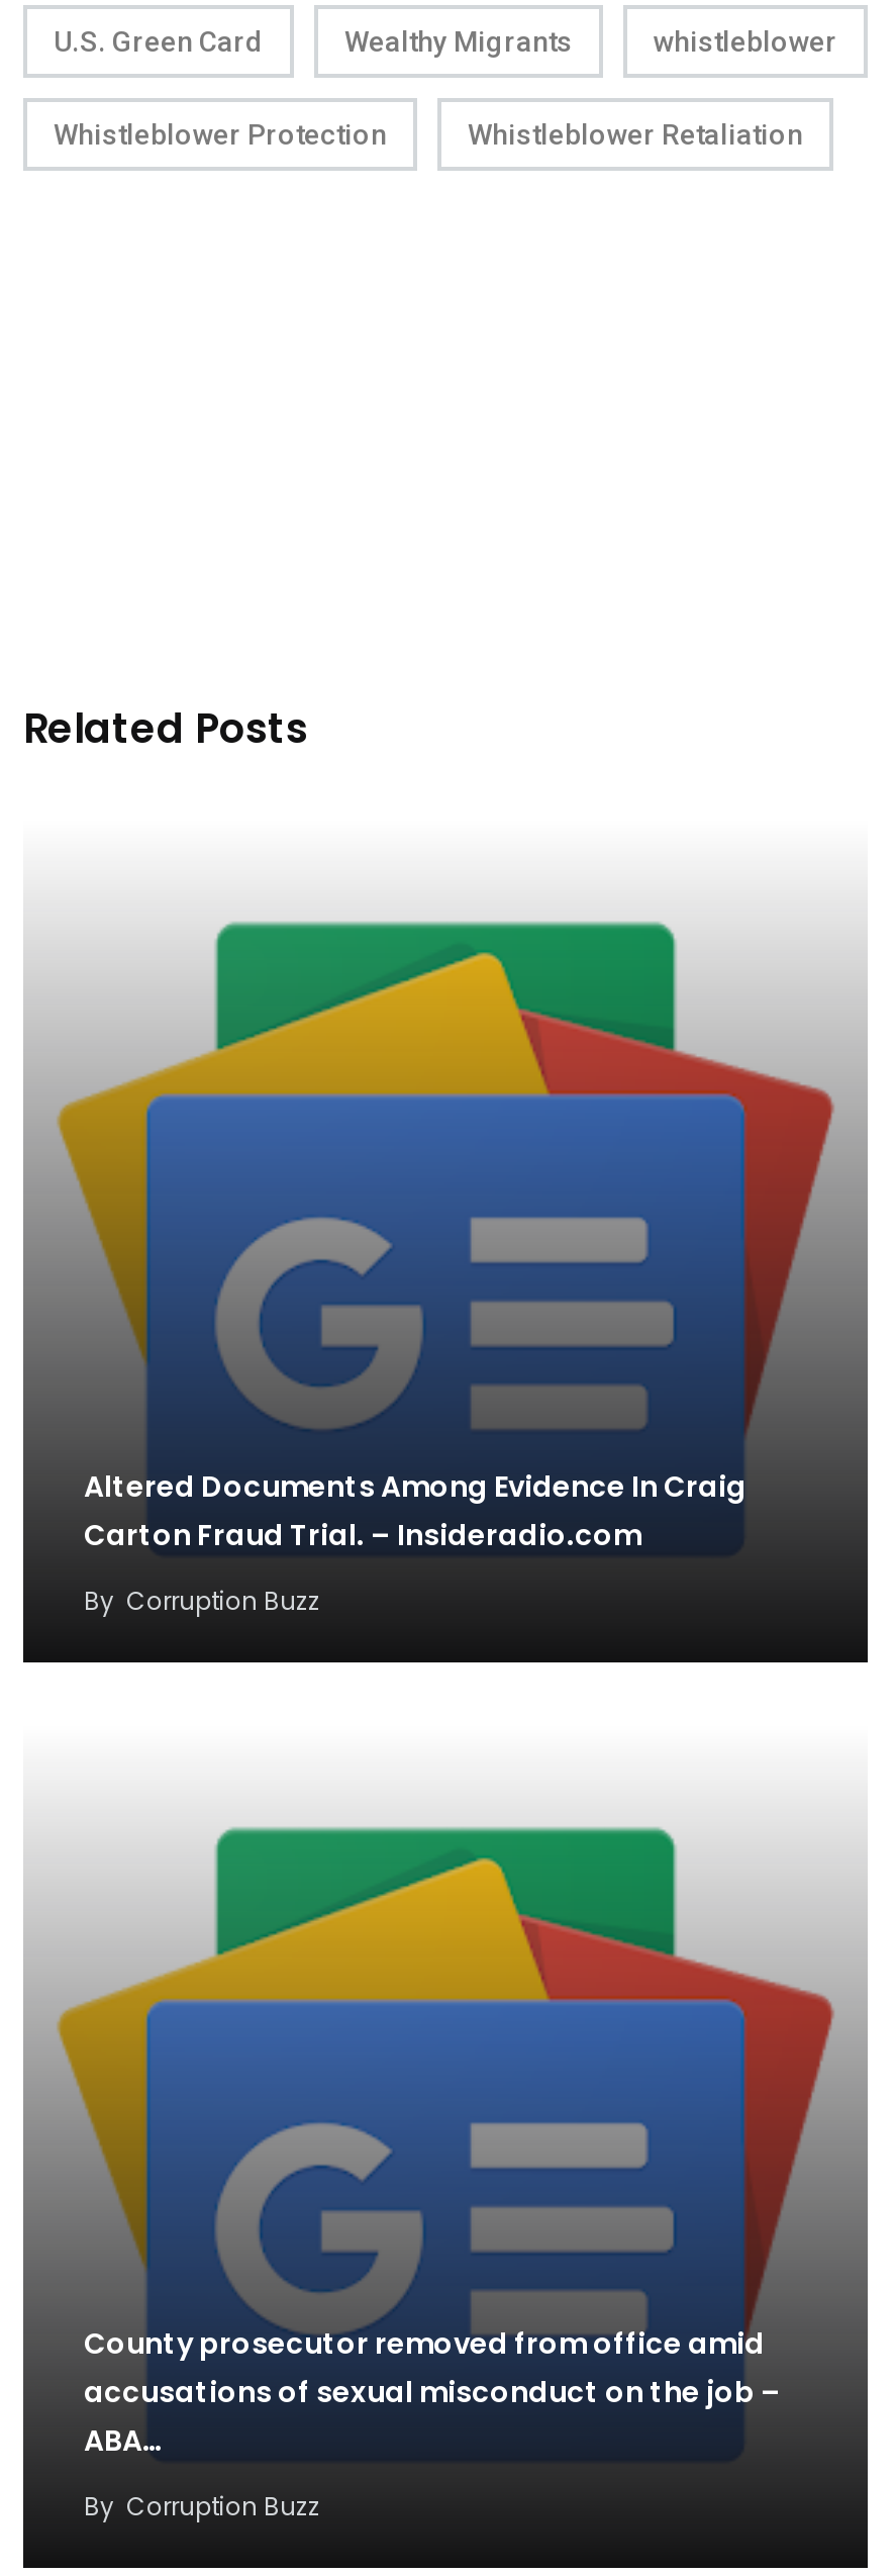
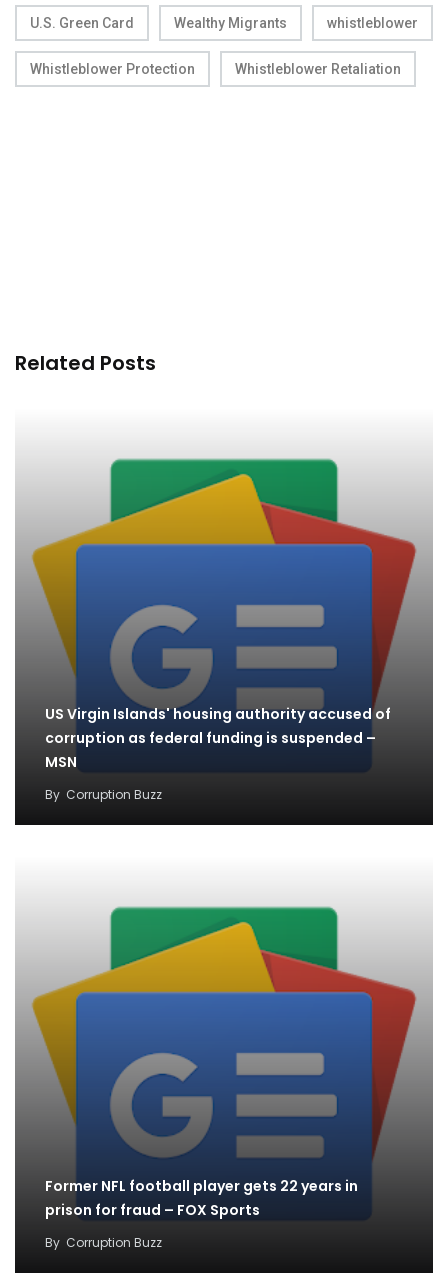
[84,1467,746,1556] Altered Documents Among Evidence In Craig | Carton Fraud Trial. – Insideradio.com -> [45,704,391,772] US Virgin Islands' housing authority accused of | corruption as federal funding is suspended – | MSN
[84,2324,781,2462] County prosecutor removed from office amid | accusations of sexual misconduct on the job – | ABA… -> [45,1176,358,1220] Former NFL football player gets 22 years in | prison for fraud – FOX Sports

